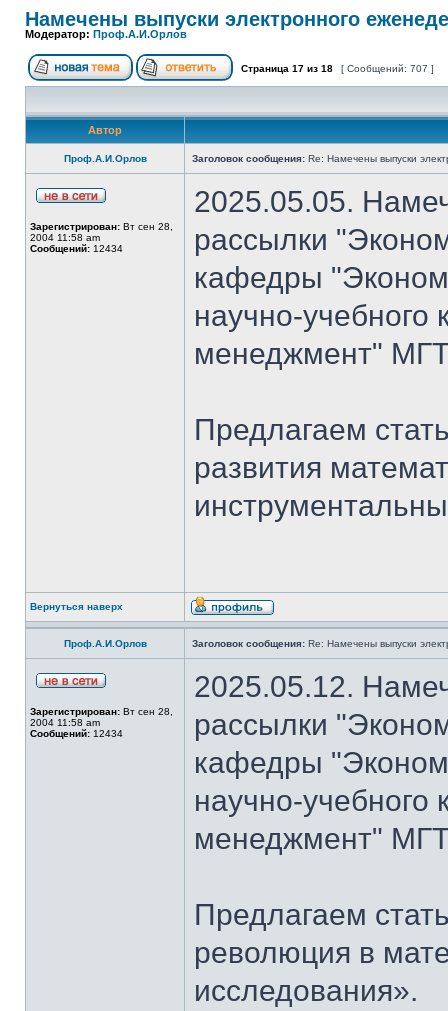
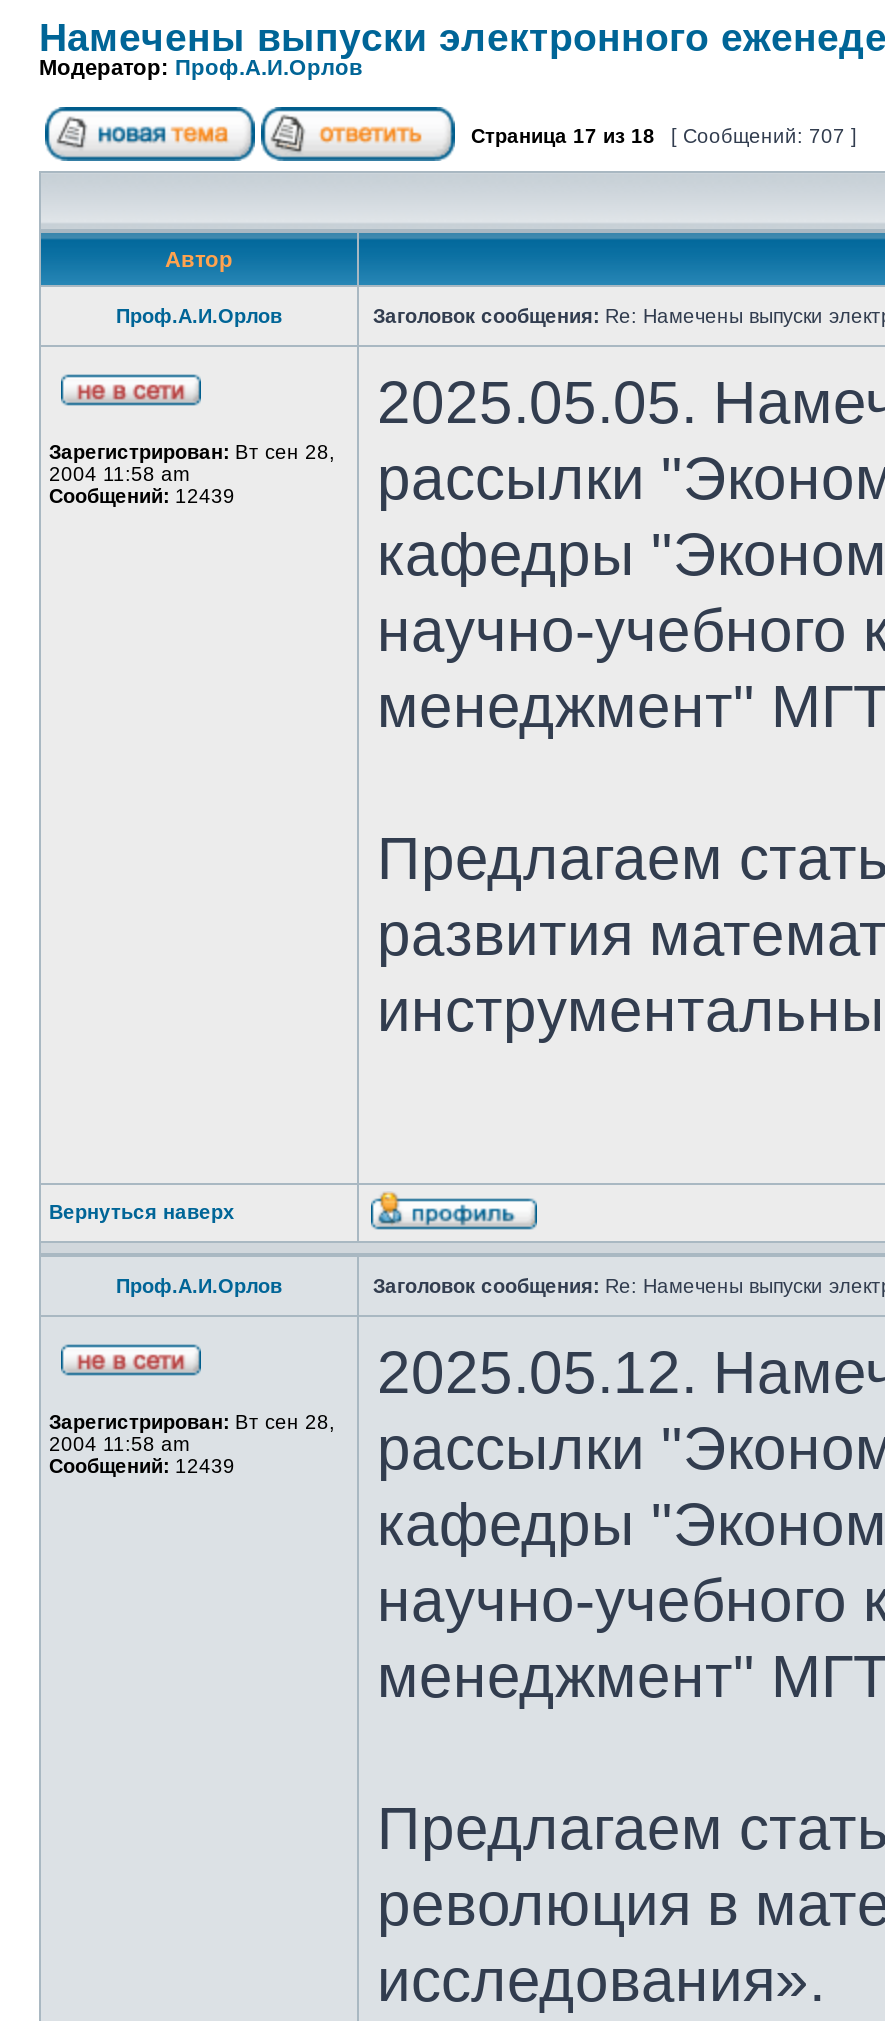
[30,243,123,254] Сообщений: 12434 -> [49,485,235,507] Сообщений: 12439
[30,728,123,739] Сообщений: 12434 -> [49,1455,235,1477] Сообщений: 12439

